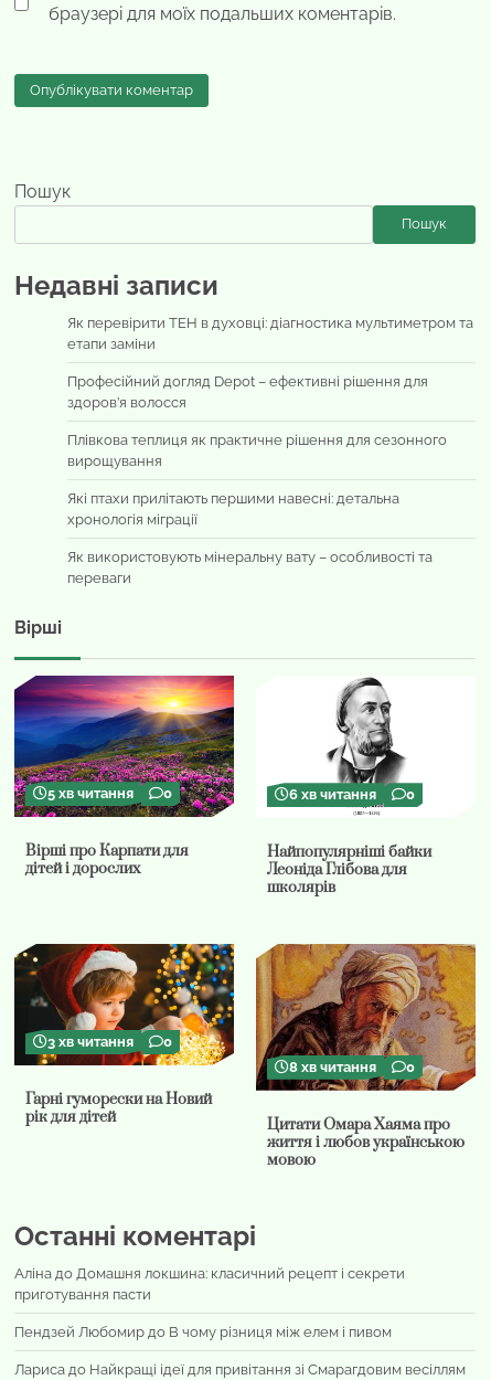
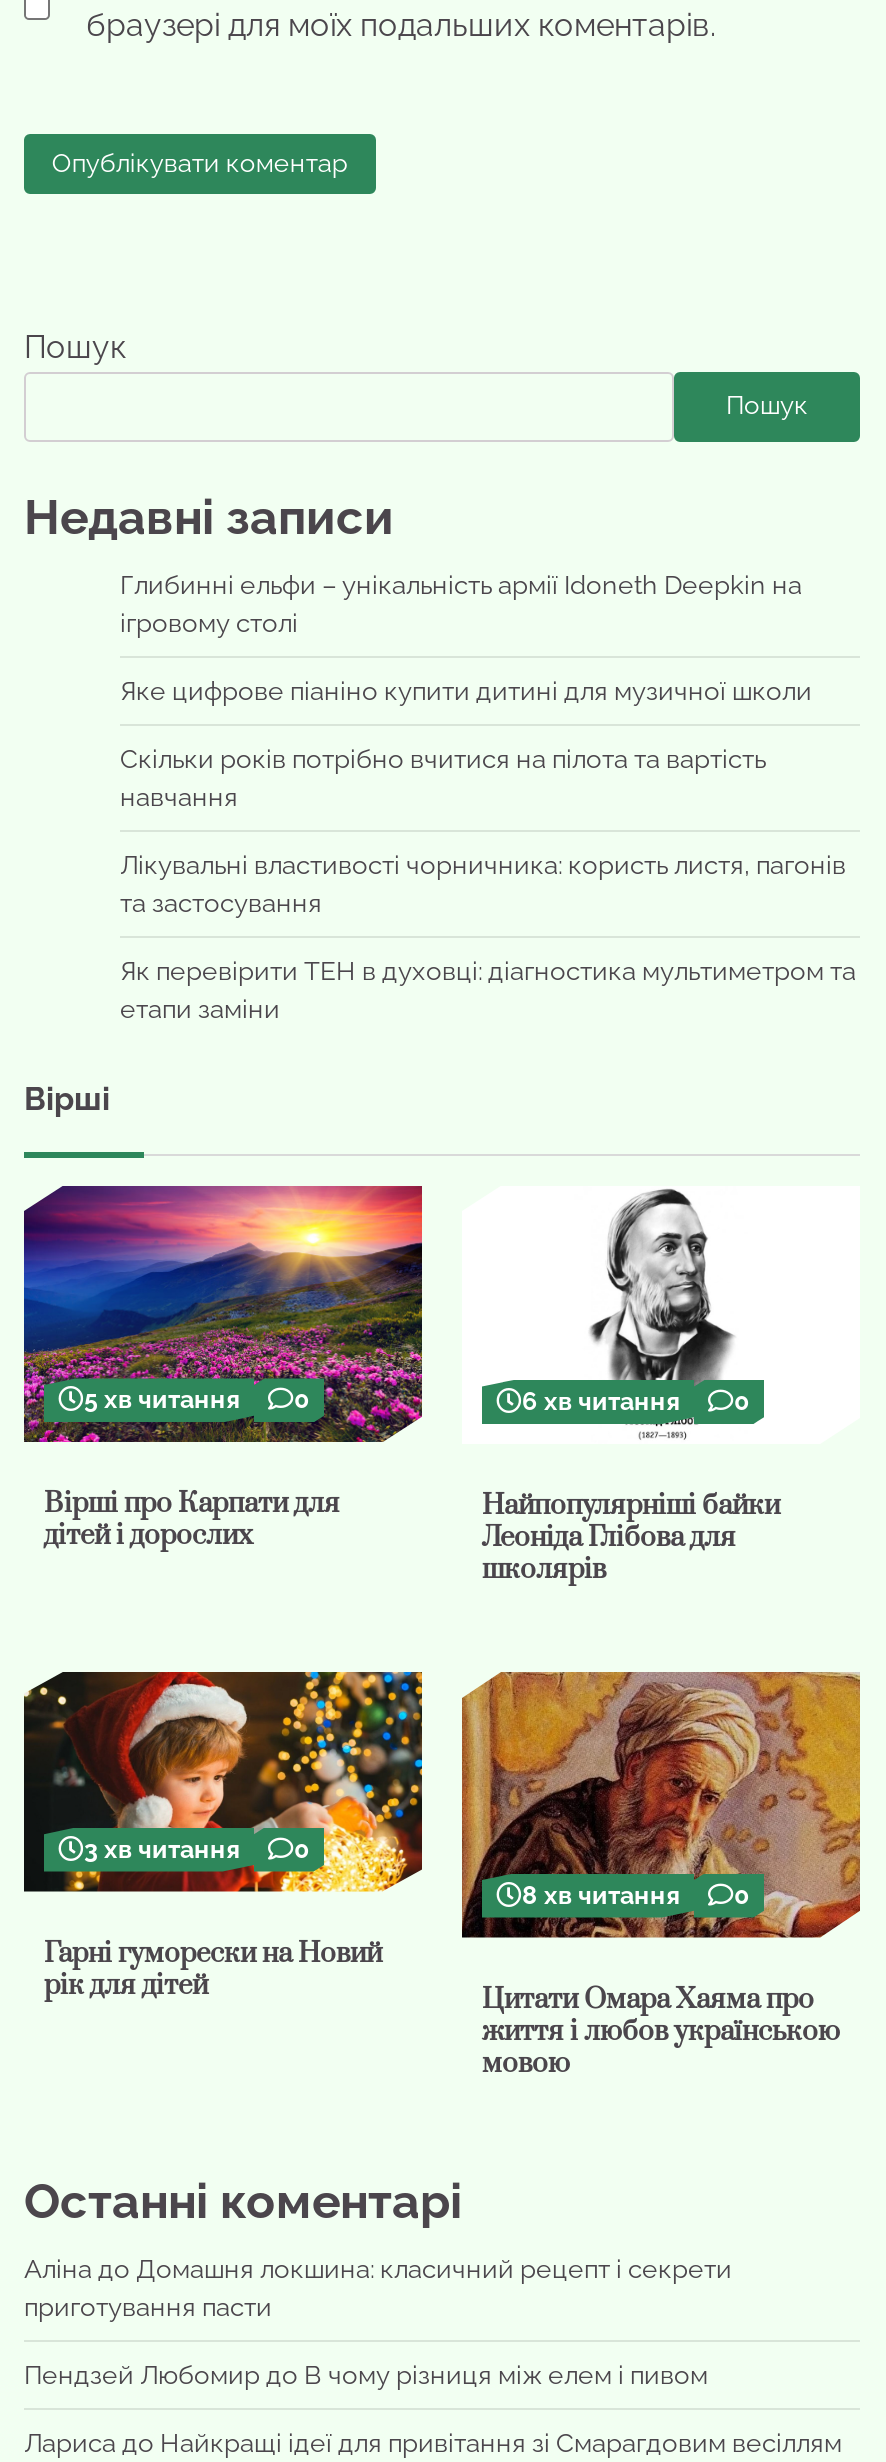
none -> [120,570,846,918] Глибинні ельфи – унікальність армії Idoneth Deepkin на | ігровому столі | Яке цифрове піаніно купити дитині для музичної школи | Скільки років потрібно вчитися на пілота та вартість | навчання | Лікувальні властивості чорничника: користь листя, пагонів | та застосування
moved [67,314,473,352] -> [120,956,856,1024]: Як перевірити ТЕН в духовці: діагностика мультиметром та | етапи заміни
[67,373,447,586] Професійний догляд Depot – ефективні рішення для | здоров’я волосся | Плівкова теплиця як практичне рішення для сезонного | вирощування | Які птахи прилітають першими навесні: детальна | хронологія міграції | Як використовують мінеральну вату – особливості та | переваги -> none

